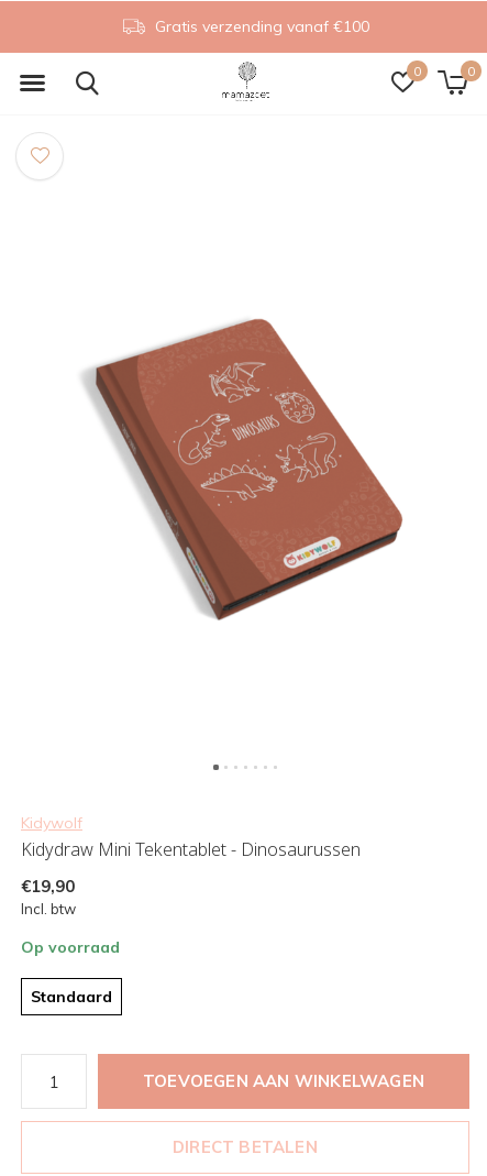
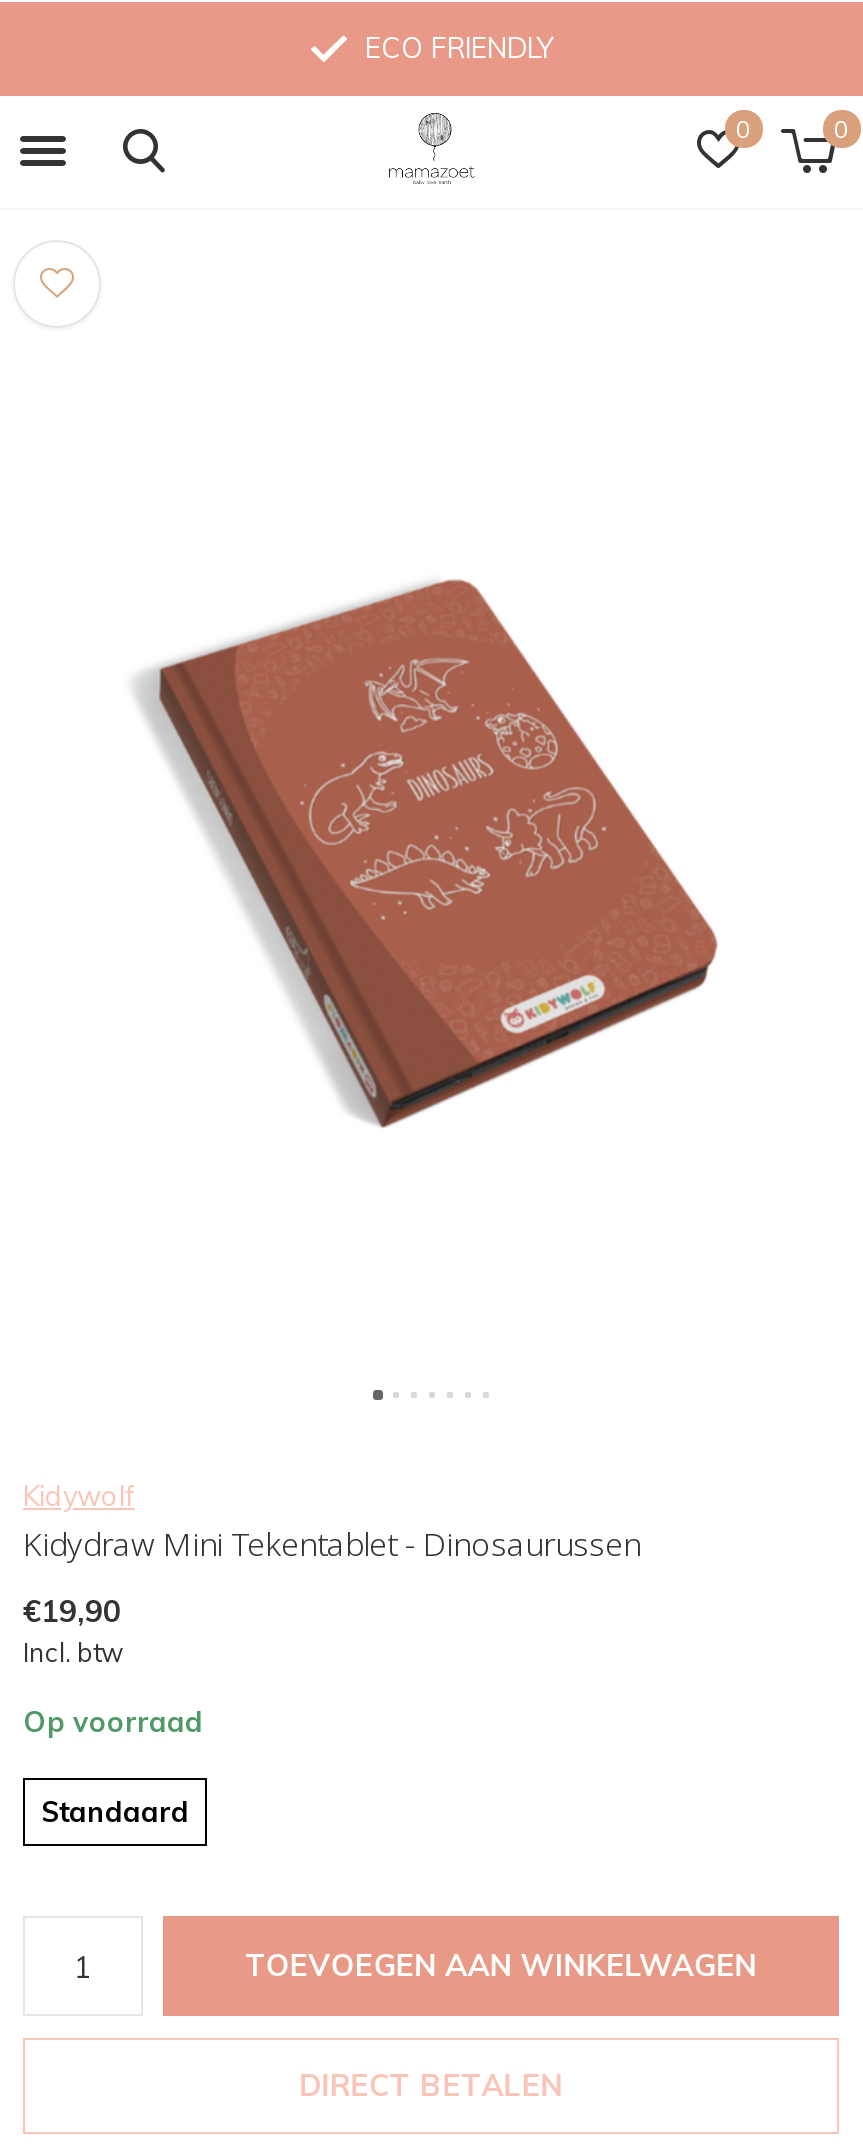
[151,17,369,36] Gratis verzending vanaf €100 -> [357,30,555,66] ECO FRIENDLY

